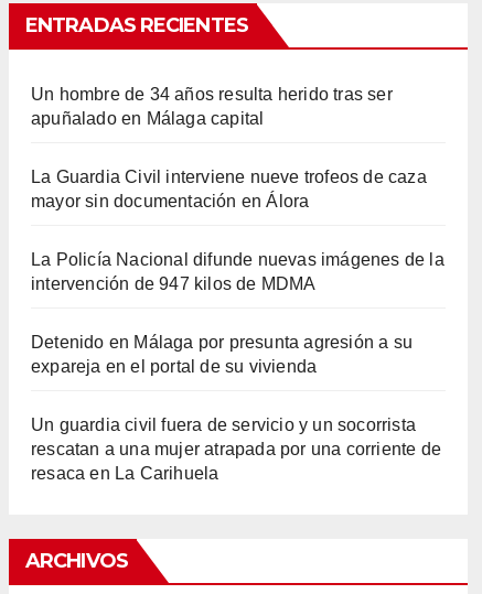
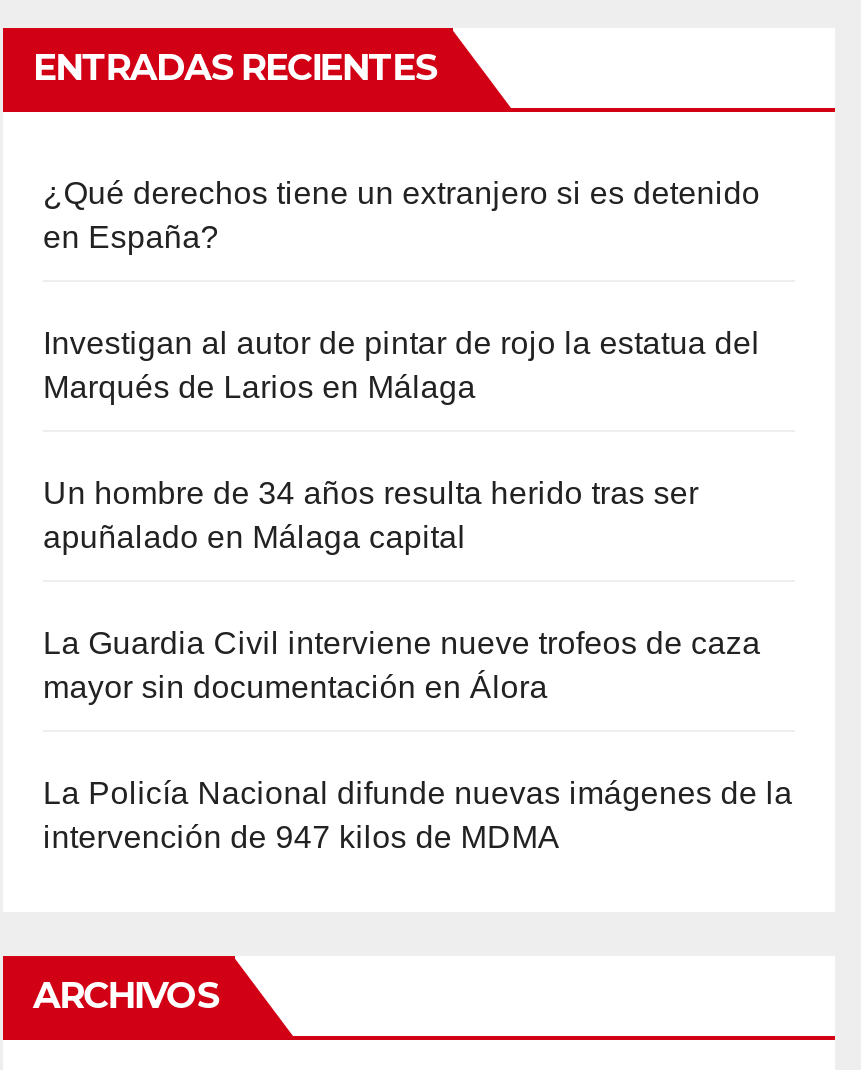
none -> [43,176,760,404] ¿Qué derechos tiene un extranjero si es detenido | en España? | Investigan al autor de pintar de rojo la estatua del | Marqués de Larios en Málaga
moved [31,85,444,294] -> [43,476,793,854]: Un hombre de 34 años resulta herido tras ser | apuñalado en Málaga capital | La Guardia Civil interviene nueve trofeos de caza | mayor sin documentación en Álora | La Policía Nacional difunde nuevas imágenes de la | intervención de 947 kilos de MDMA
[31,333,441,483] Detenido en Málaga por presunta agresión a su | expareja en el portal de su vivienda | Un guardia civil fuera de servicio y un socorrista | rescatan a una mujer atrapada por una corriente de | resaca en La Carihuela -> none

